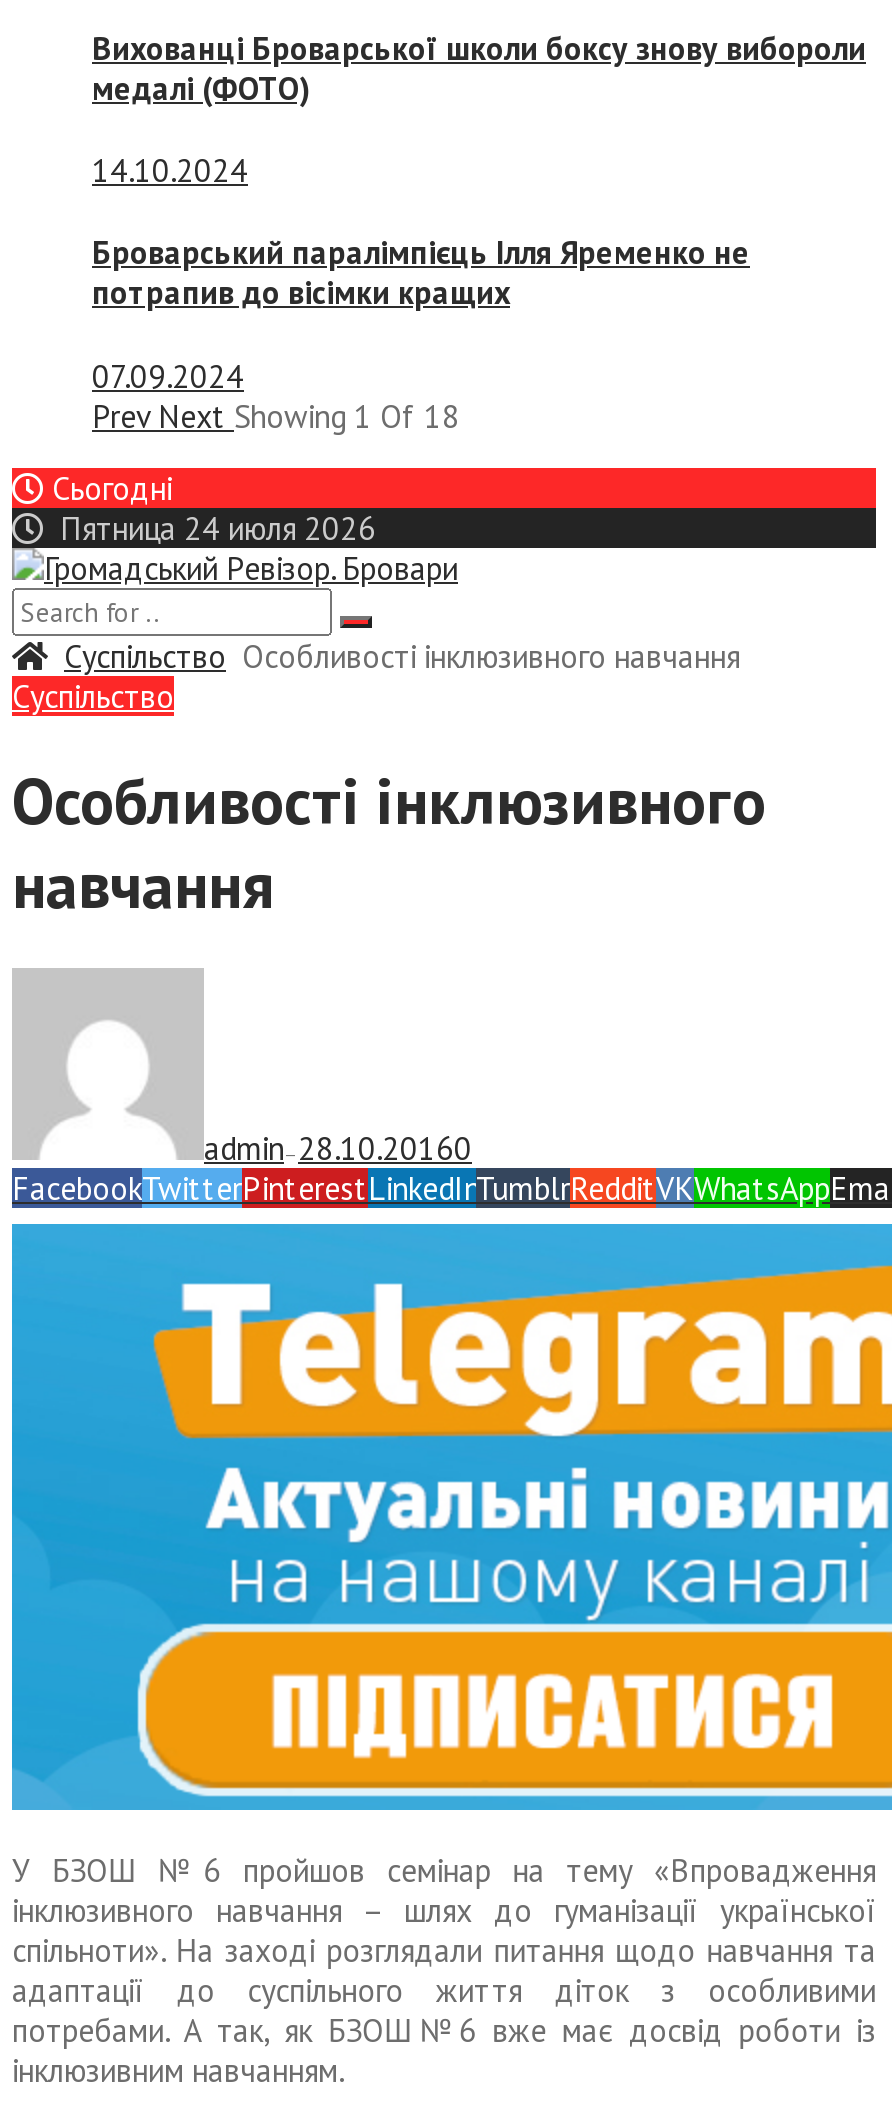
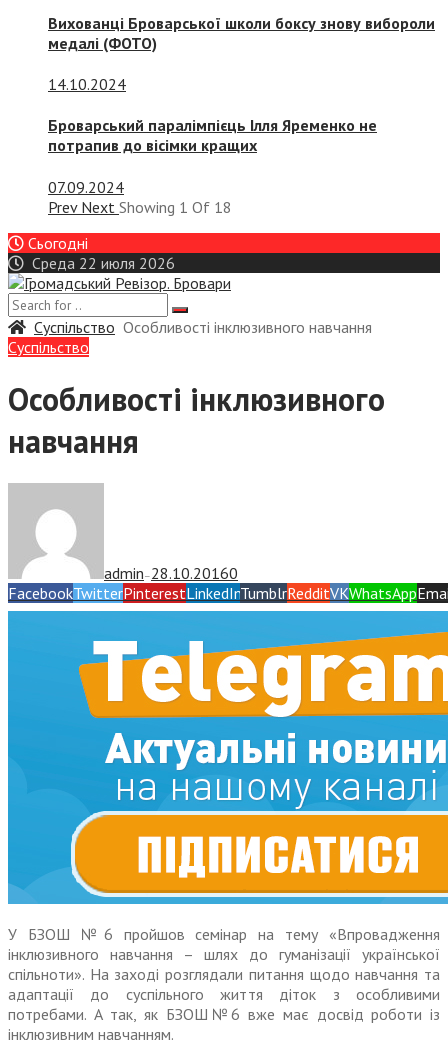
[44,507,376,547] Пятница 24 июля 2026 -> [24,253,175,273] Среда 22 июля 2026

